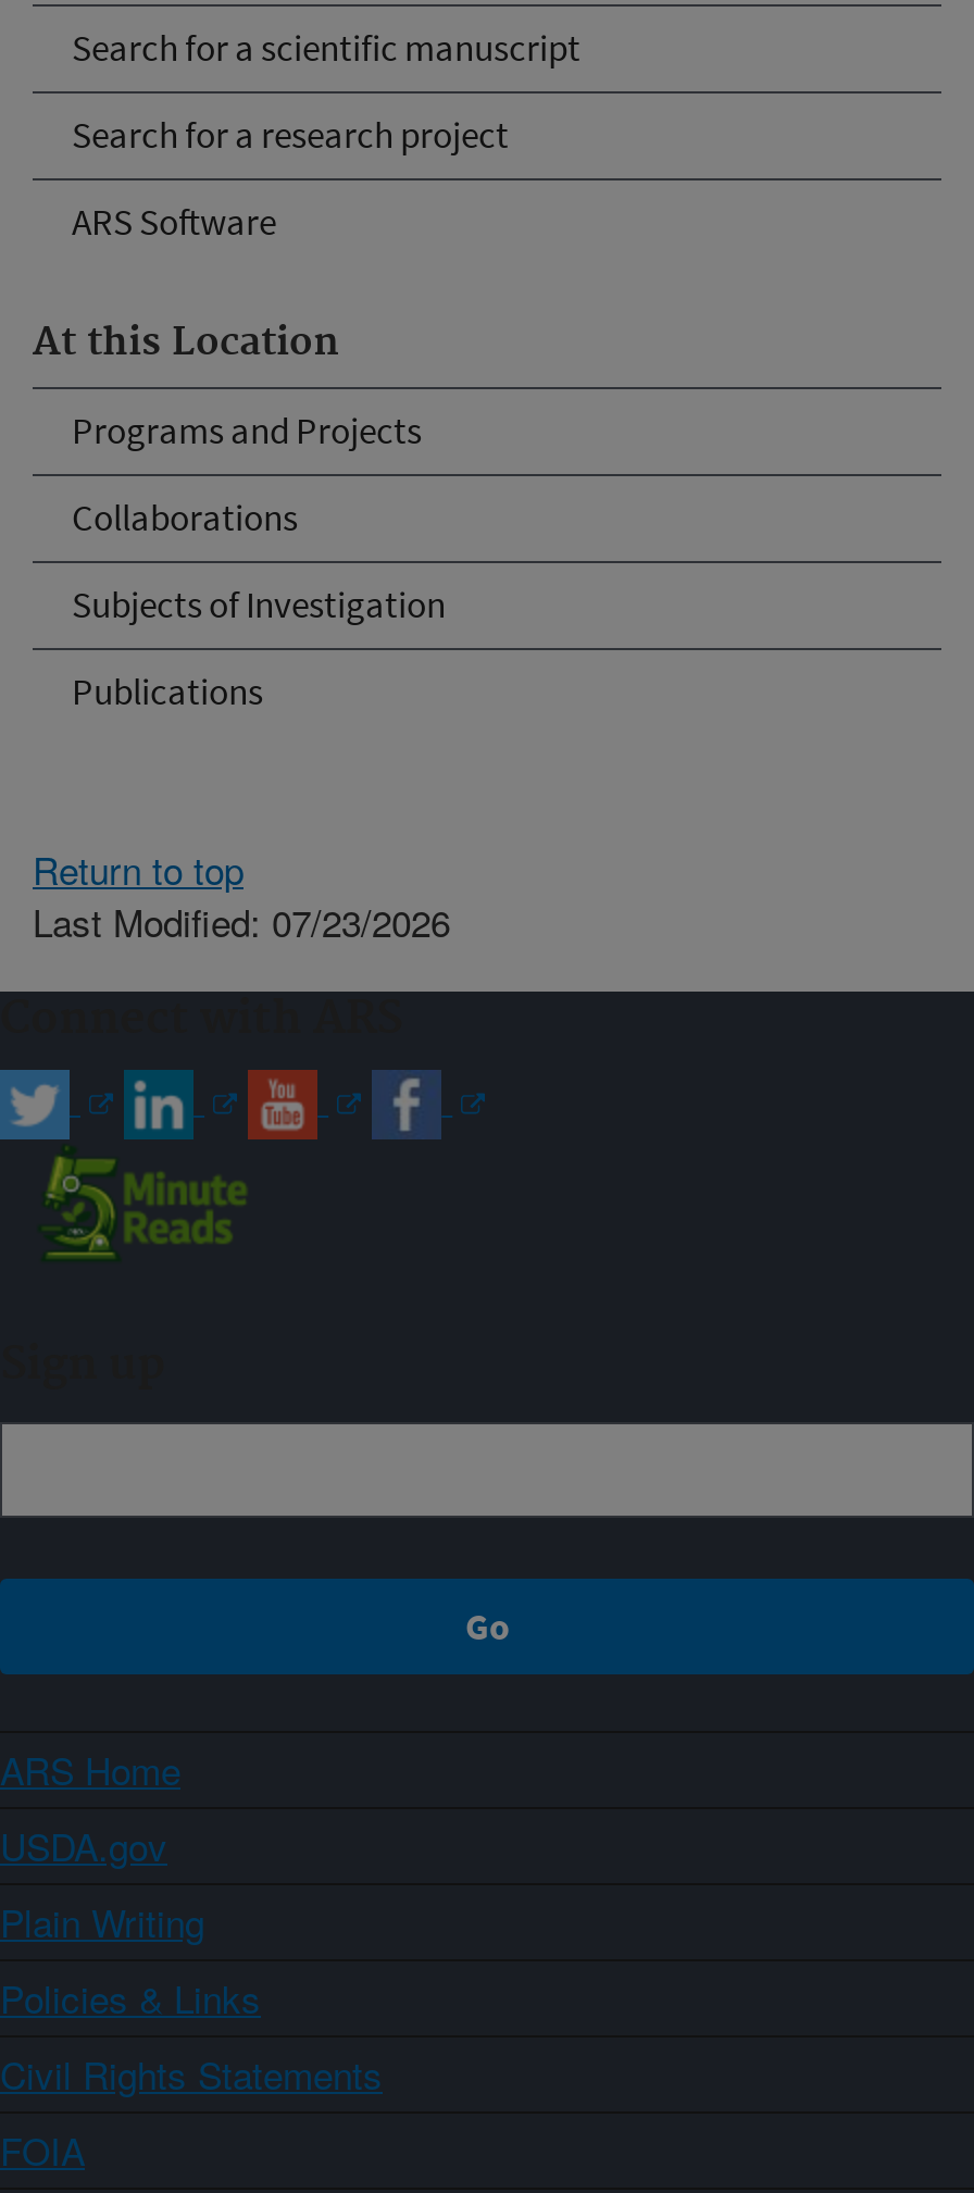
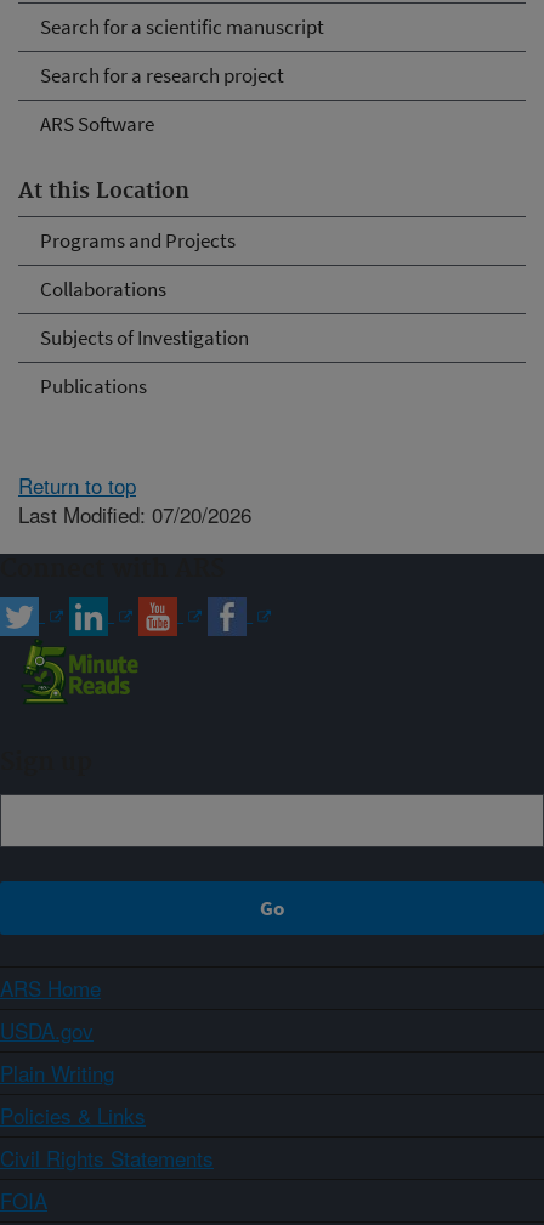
[33,893,450,947] Last Modified: 07/23/2026 -> [18,498,251,529] Last Modified: 07/20/2026

